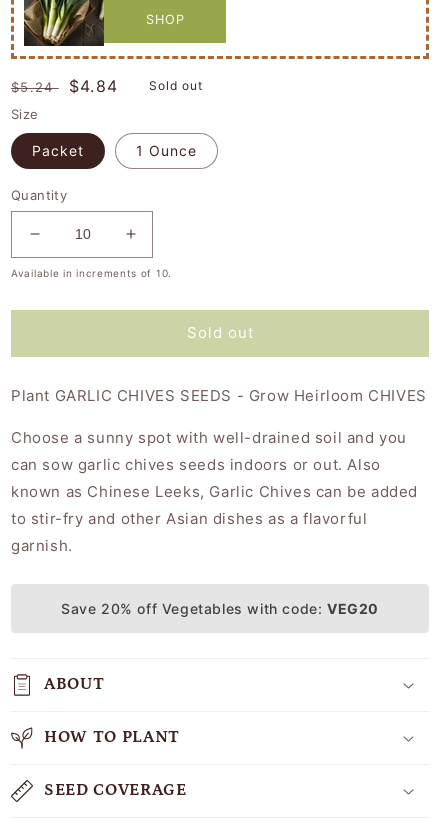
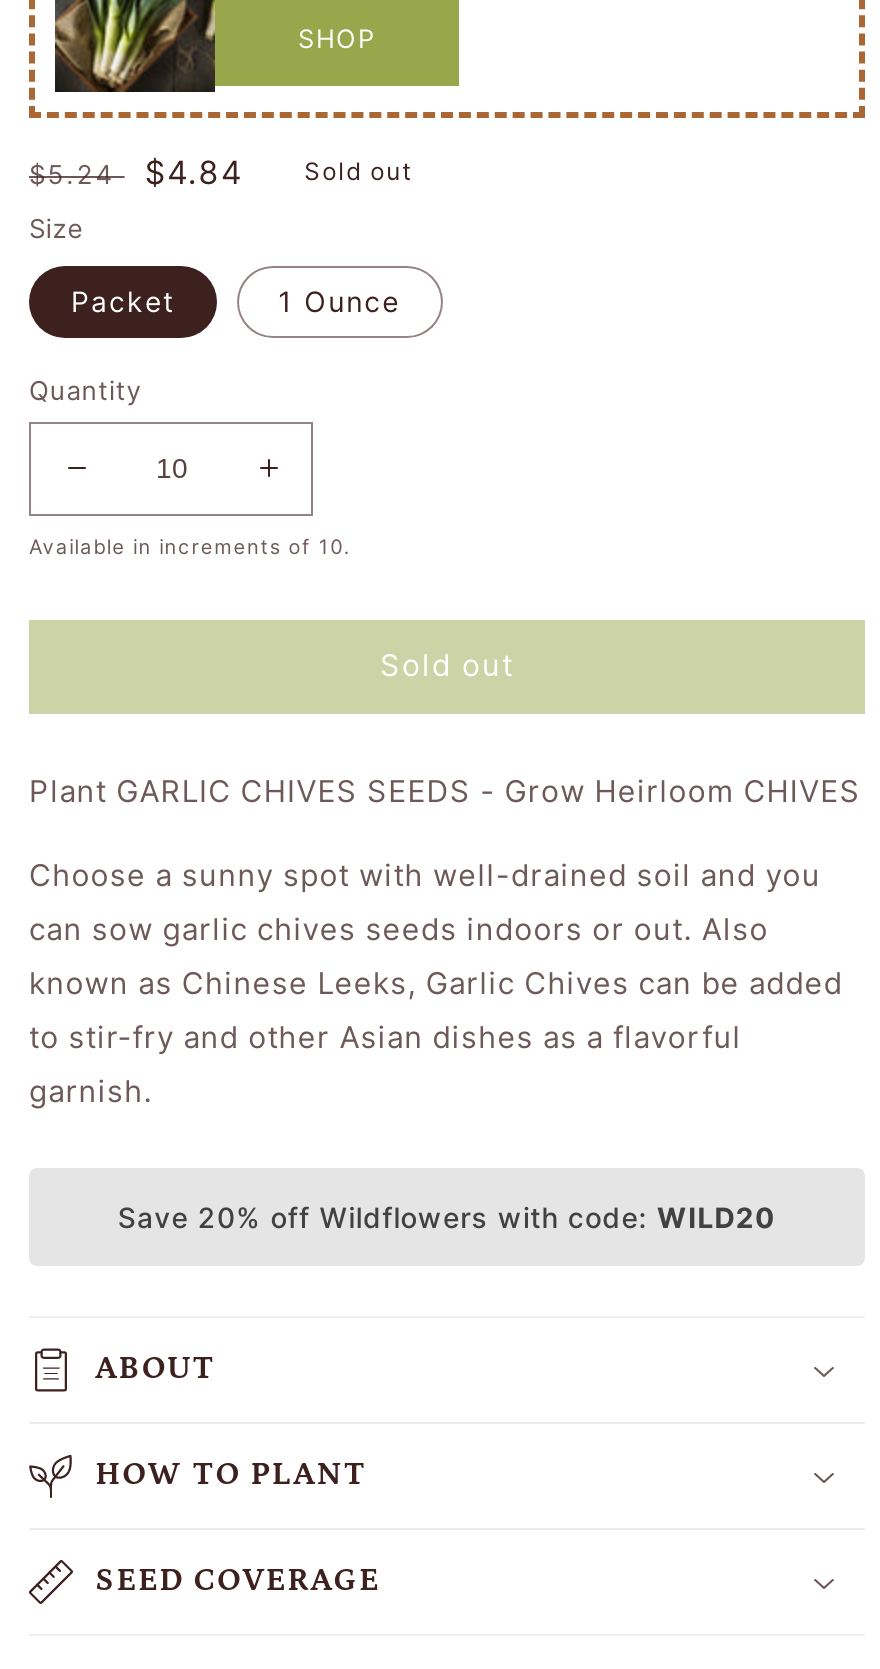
[61,600,379,617] Save 20% off Vegetables with code: VEG20 -> [118,1199,776,1233] Save 20% off Wildflowers with code: WILD20

